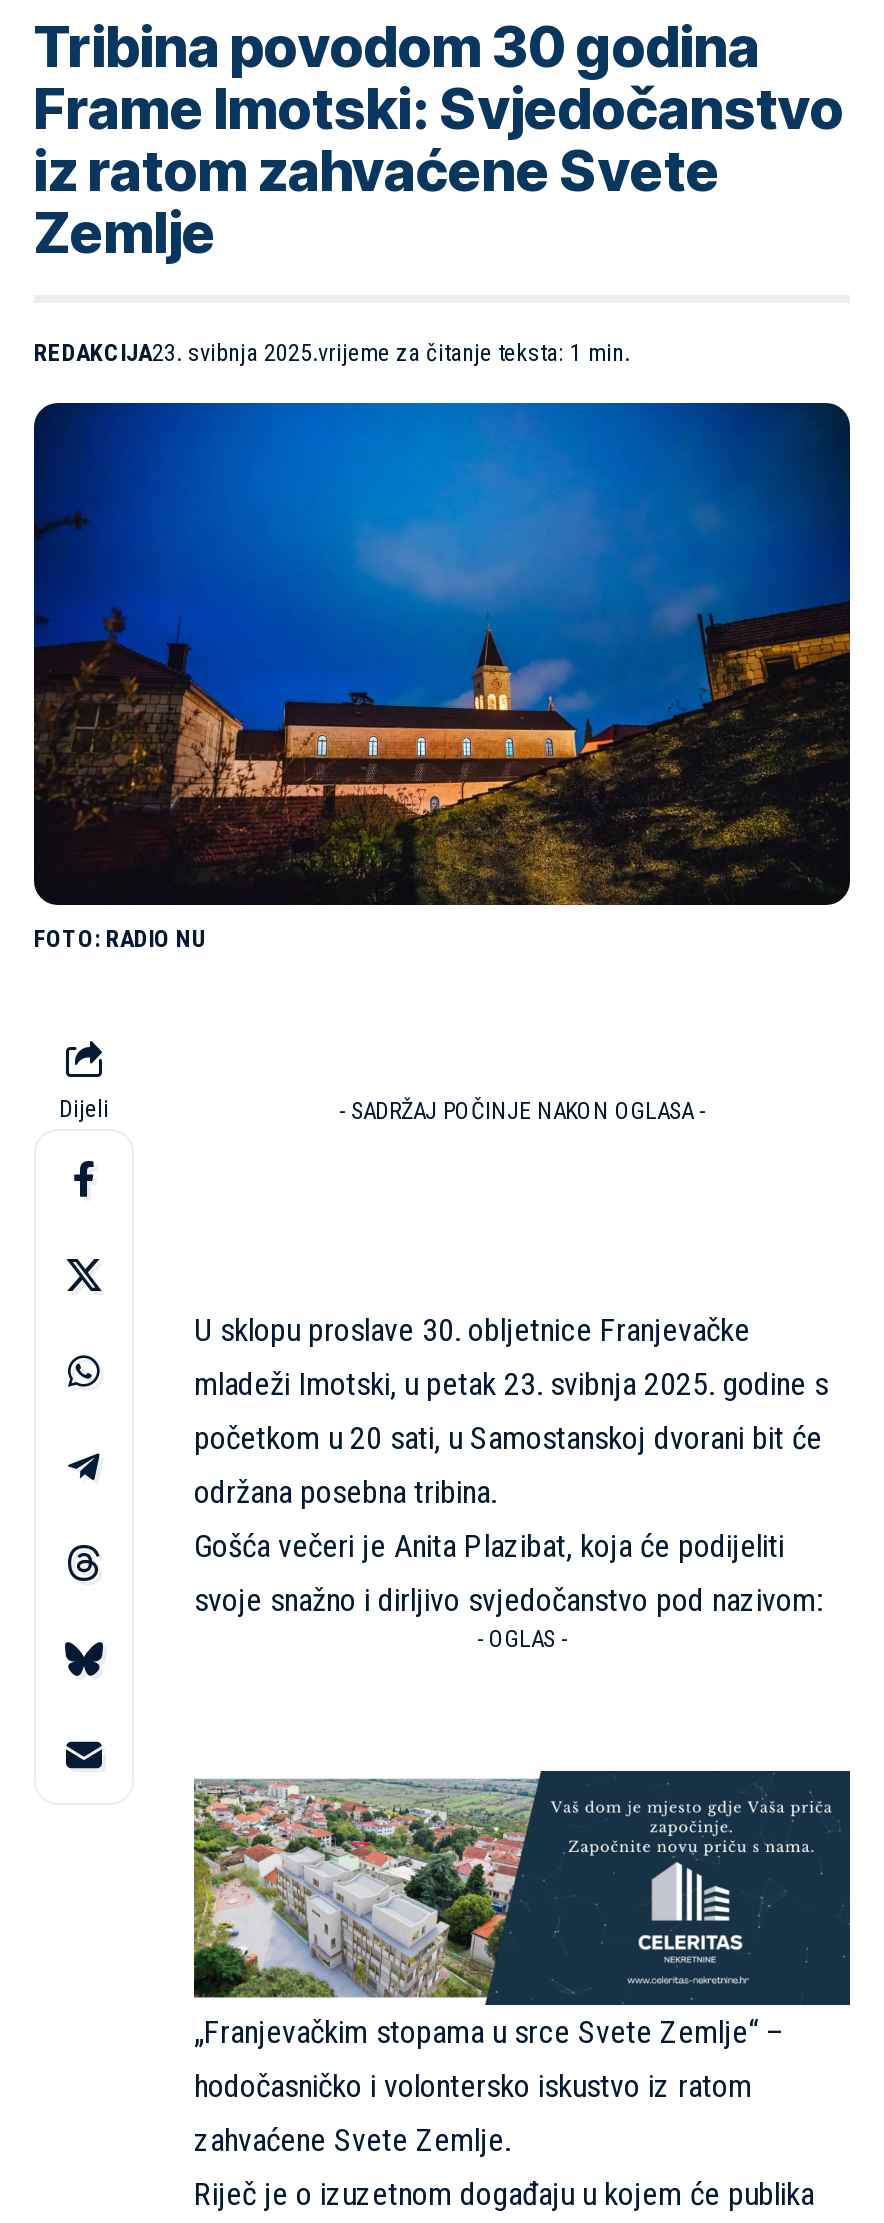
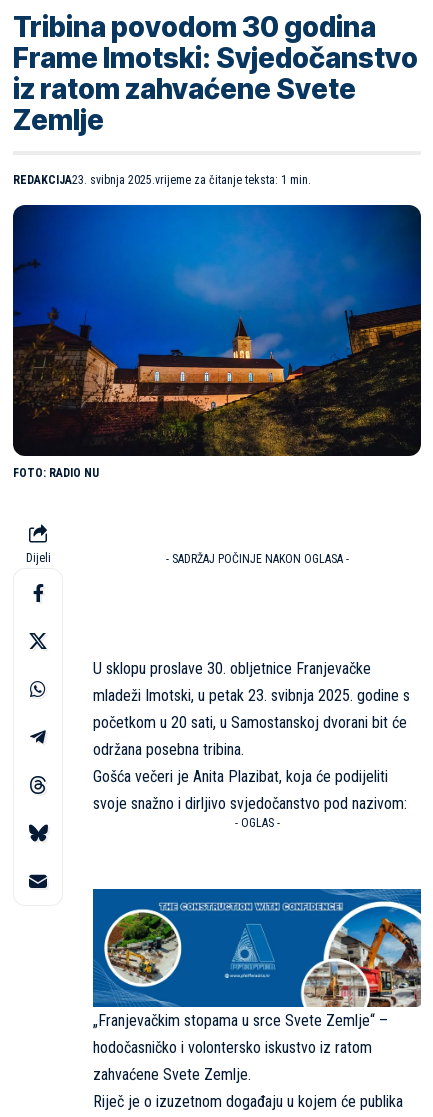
[192,1769,852,2007] [image] -> [92,888,422,1008] [image]

